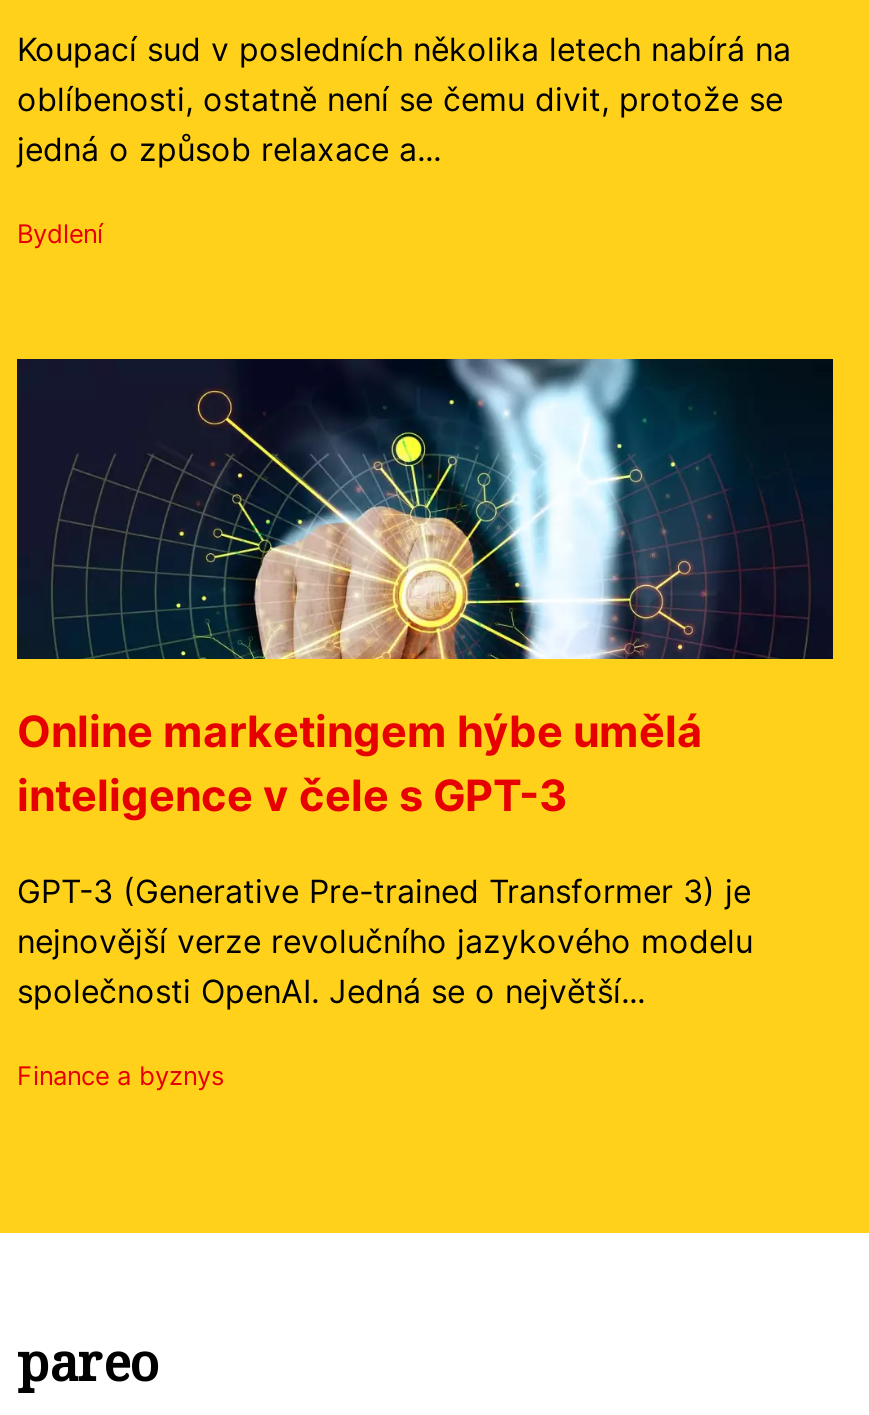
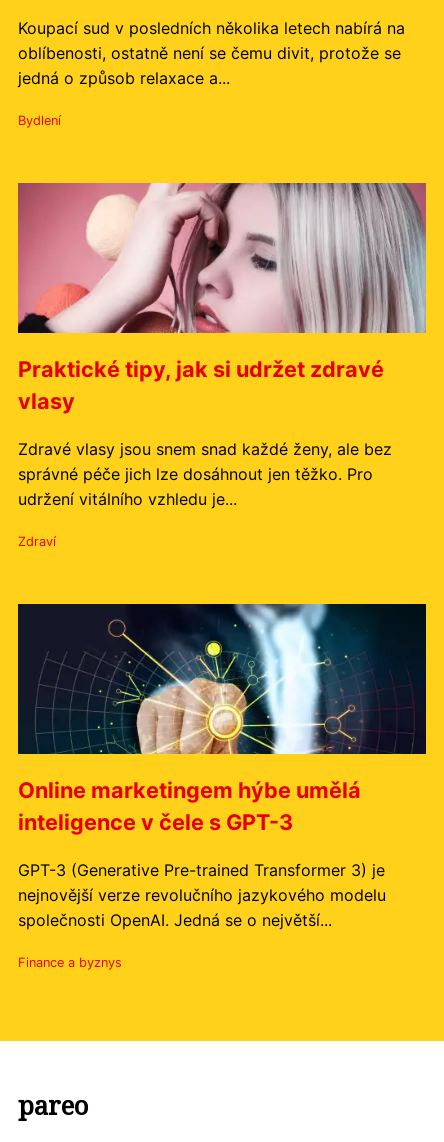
none -> [17,182,427,549] [image] | Praktické tipy, jak si udržet zdravé | vlasy | Zdravé vlasy jsou snem snad každé ženy, ale bez | správné péče jich lze dosáhnout jen těžko. Pro | udržení vitálního vzhledu je... | Zdraví

